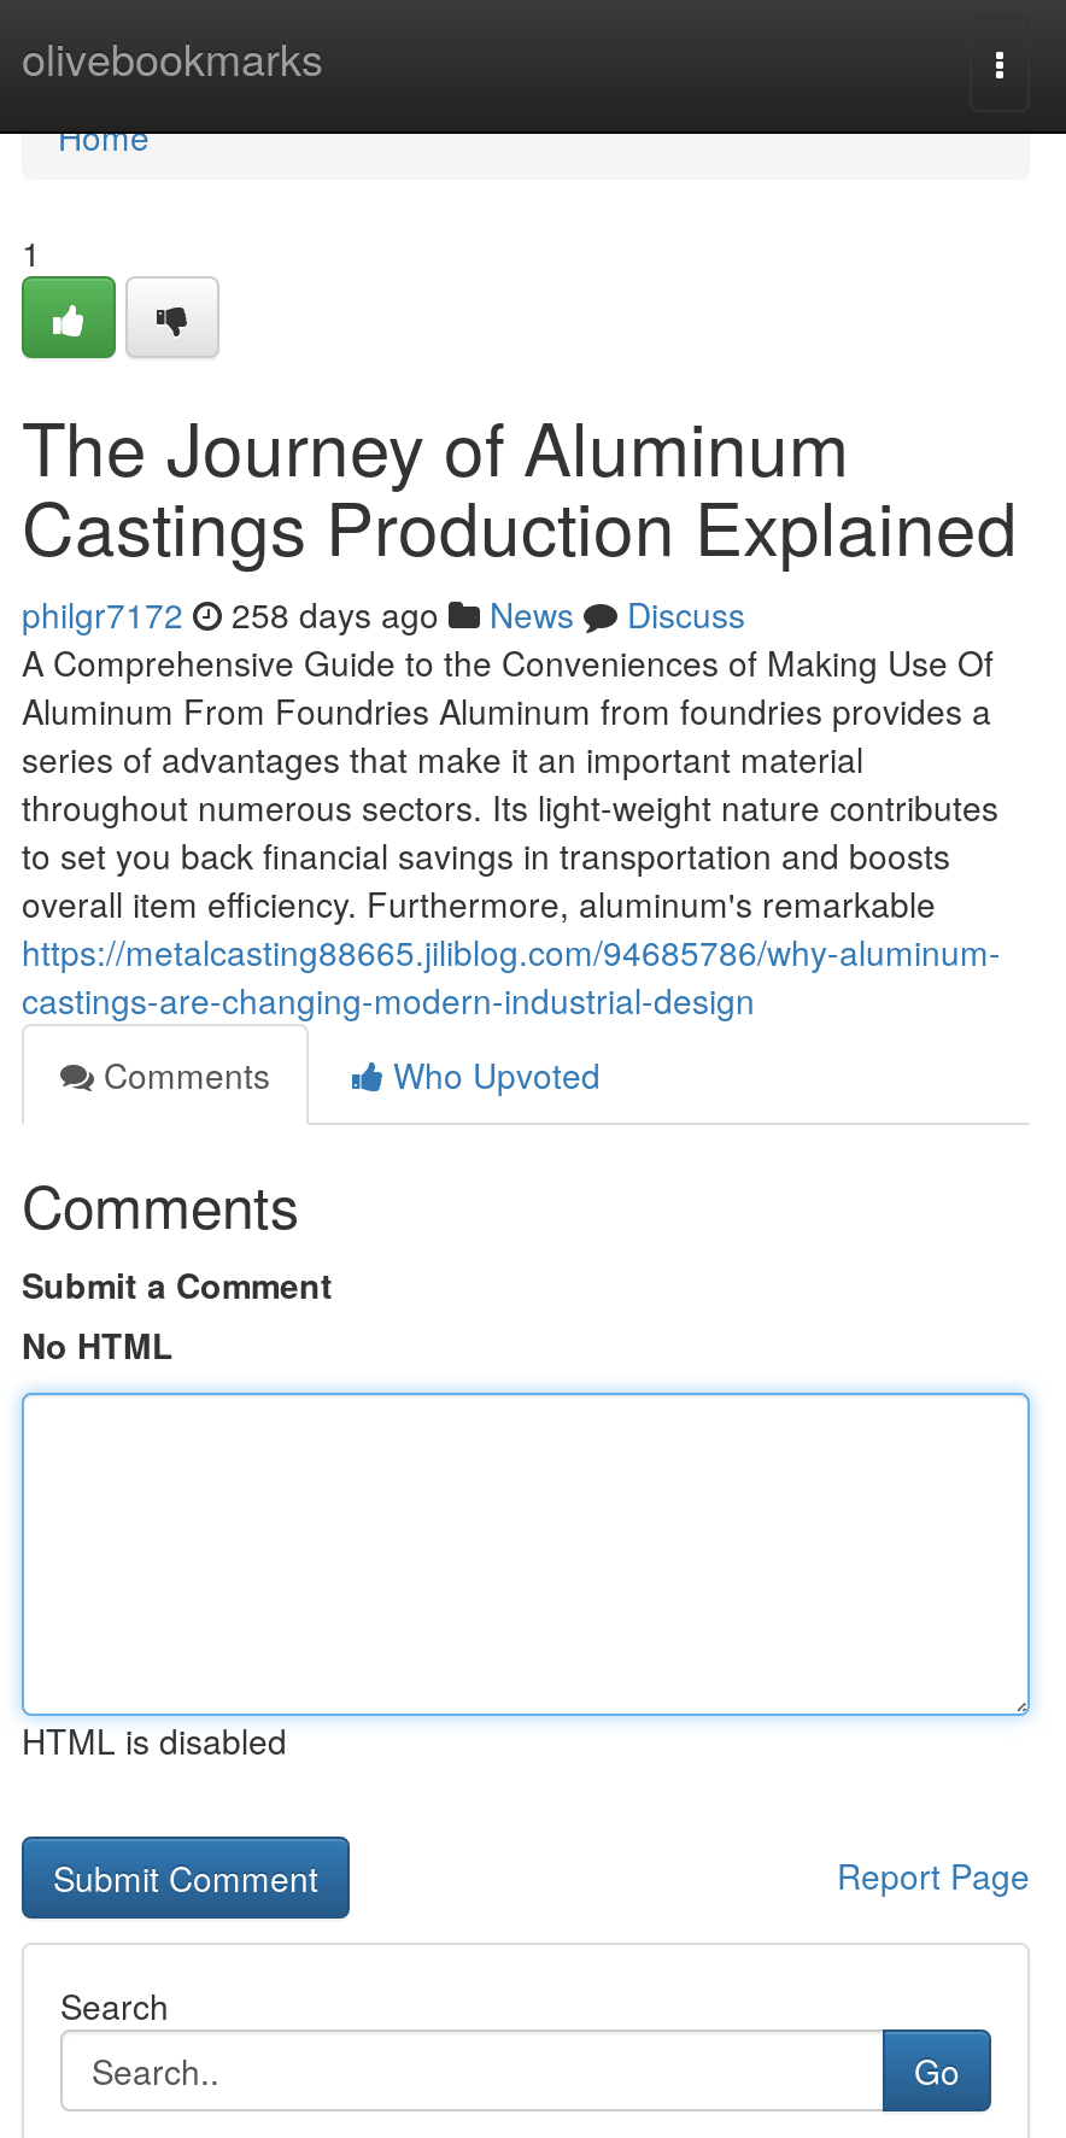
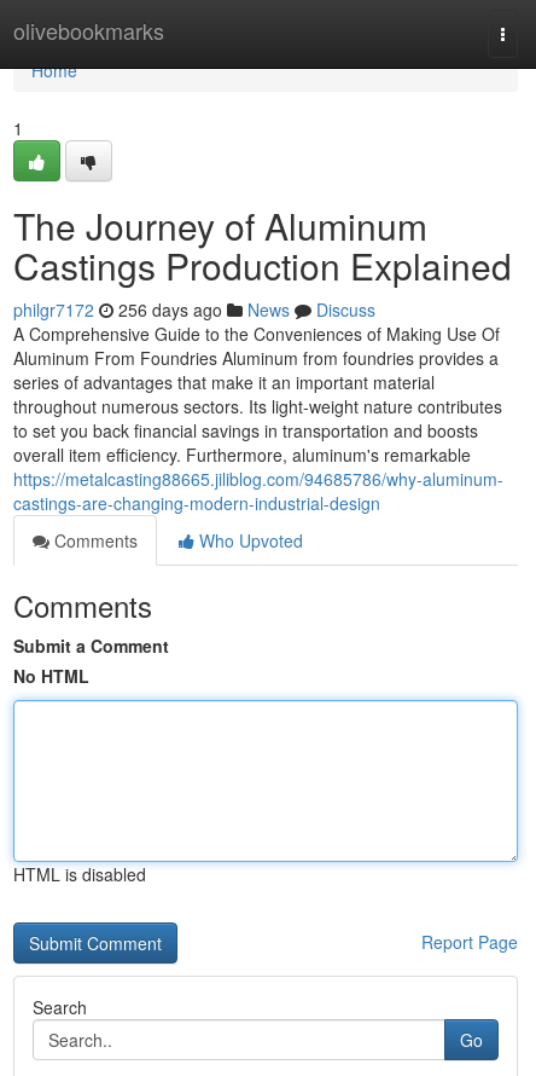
[22,590,745,638] philgr7172 258 days ago News Discuss -> [13,297,375,322] philgr7172 256 days ago News Discuss

